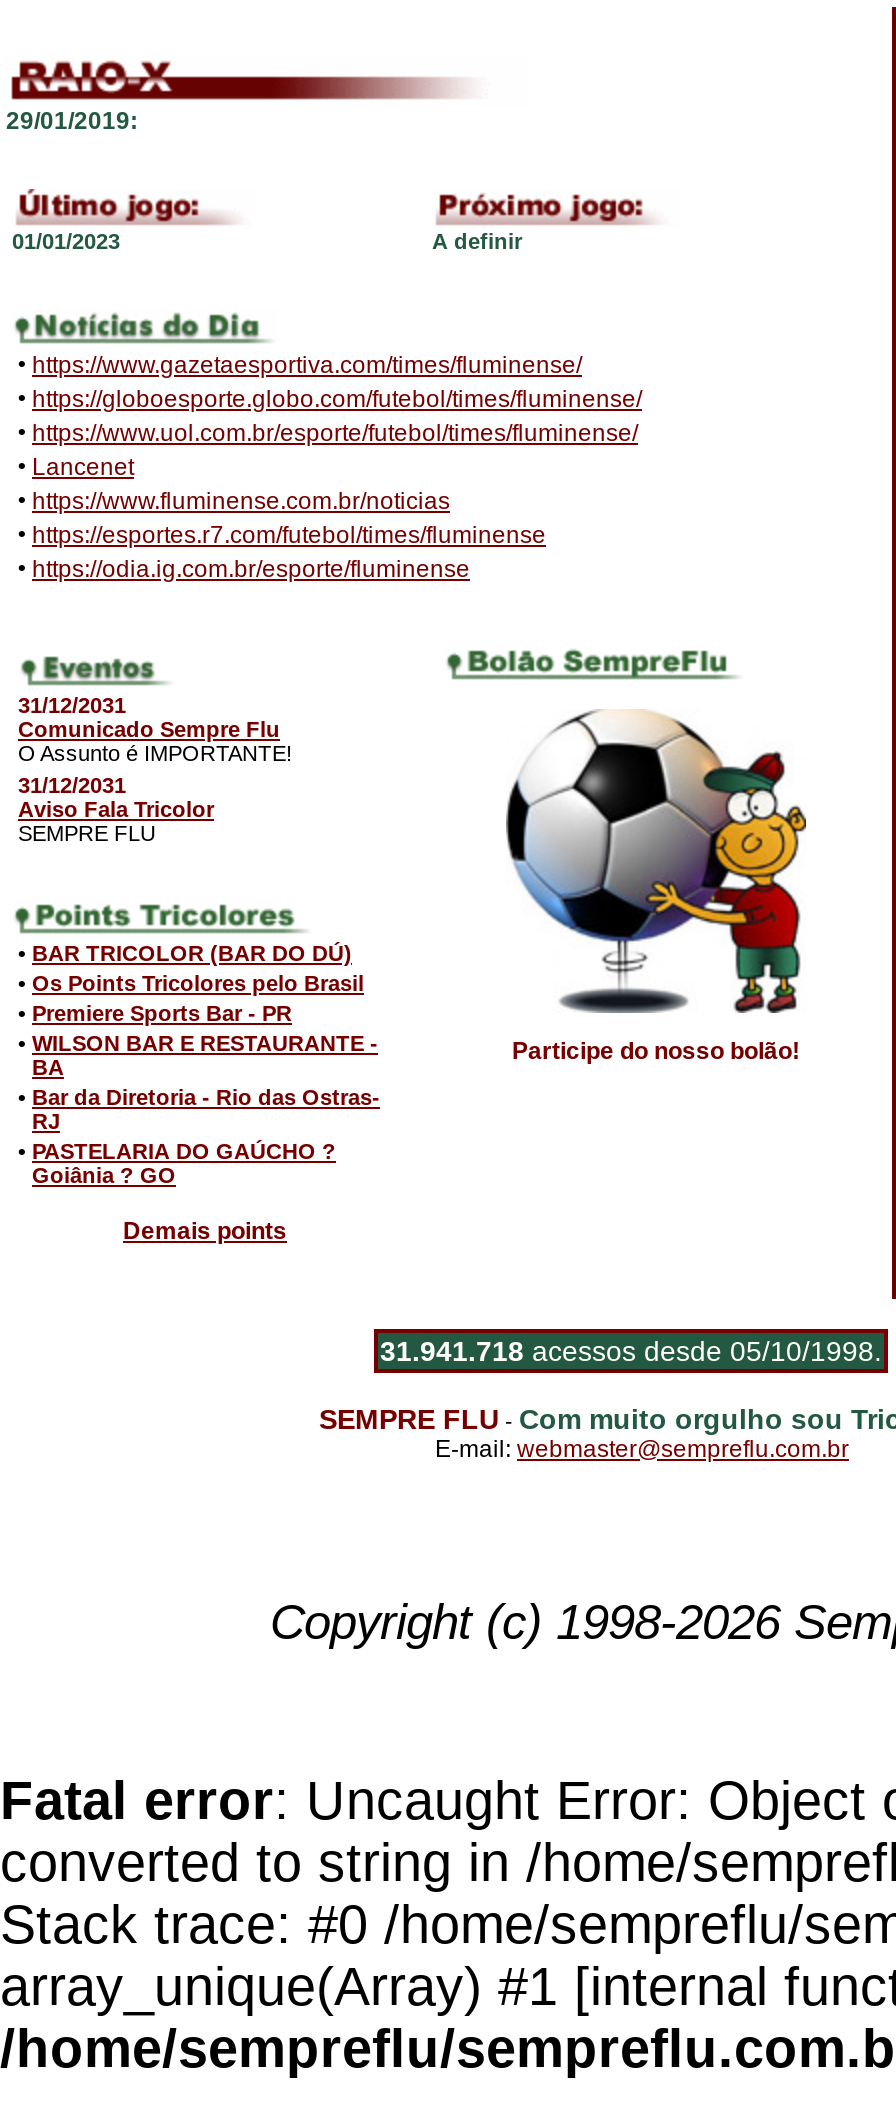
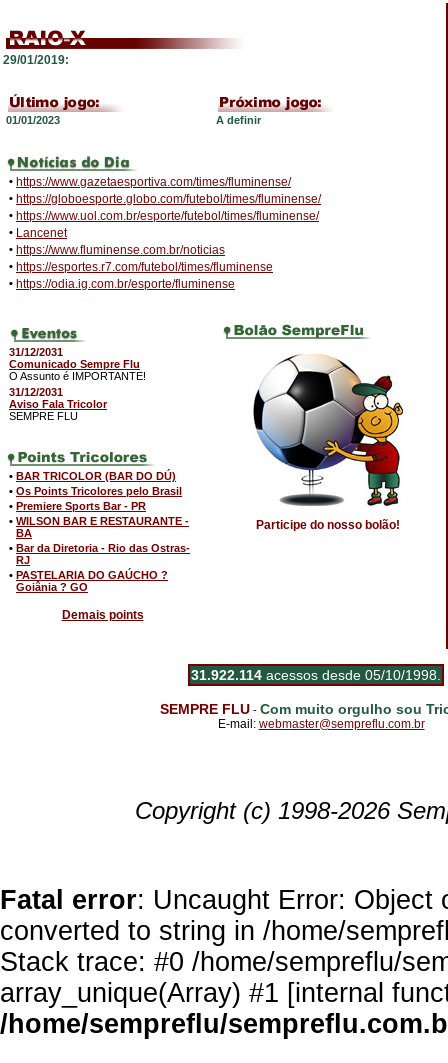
[380,1335,882,1367] 31.941.718 acessos desde 05/10/1998. -> [190,667,440,683] 31.922.114 acessos desde 05/10/1998.

